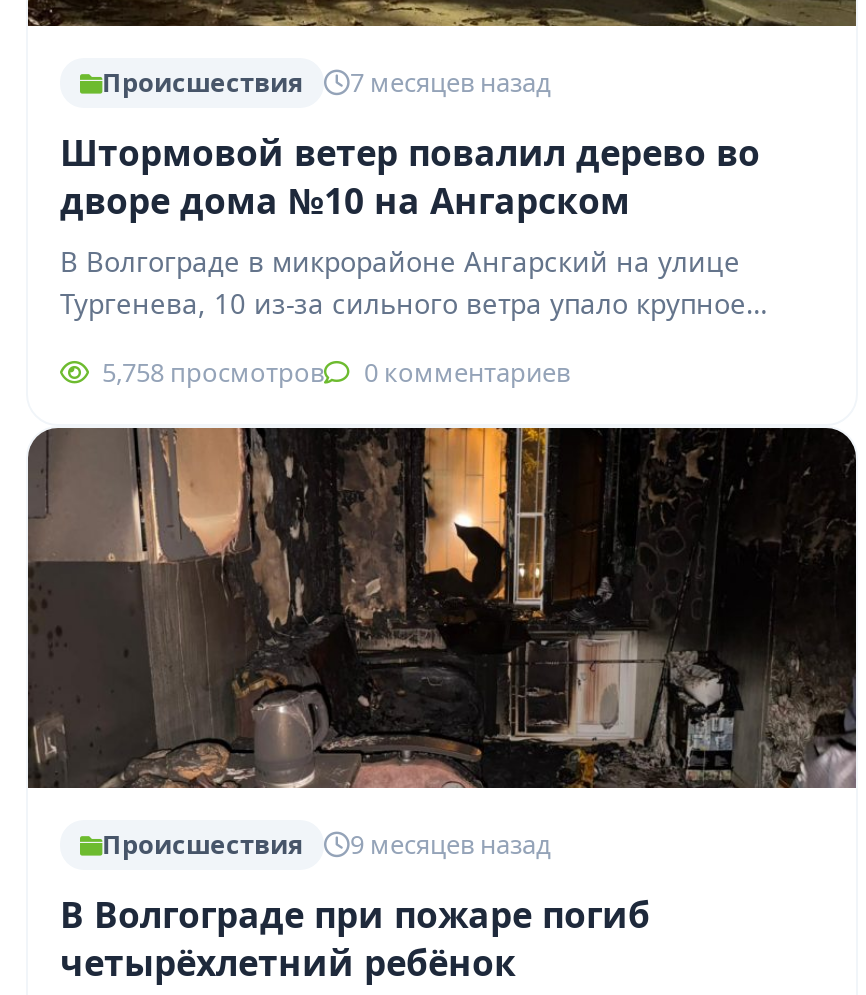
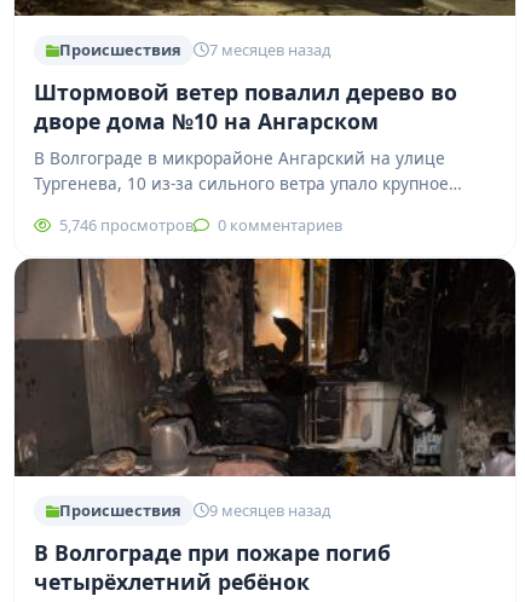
[96,354,570,390] 5,758 просмотров 0 комментариев -> [56,214,342,236] 5,746 просмотров 0 комментариев

